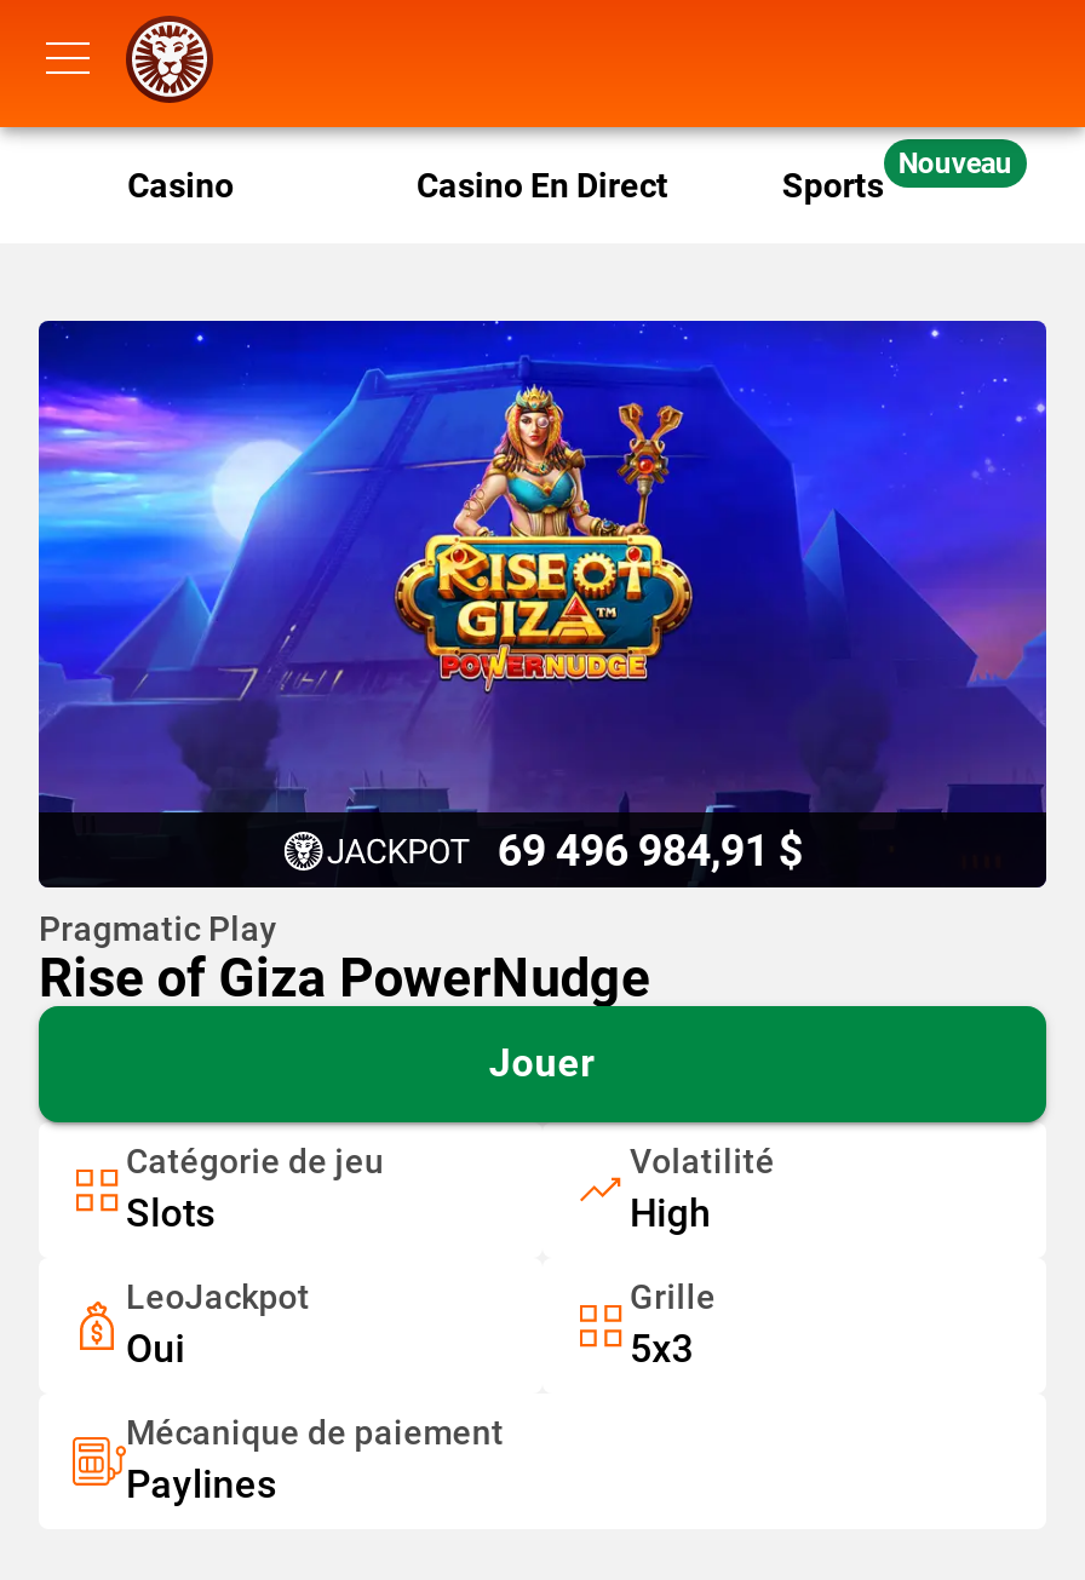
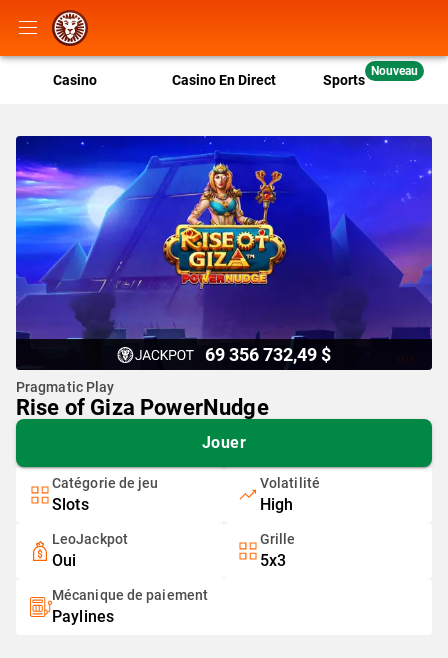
[497,825,803,875] 69 496 984,91 $ -> [205,344,331,365] 69 356 732,49 $

